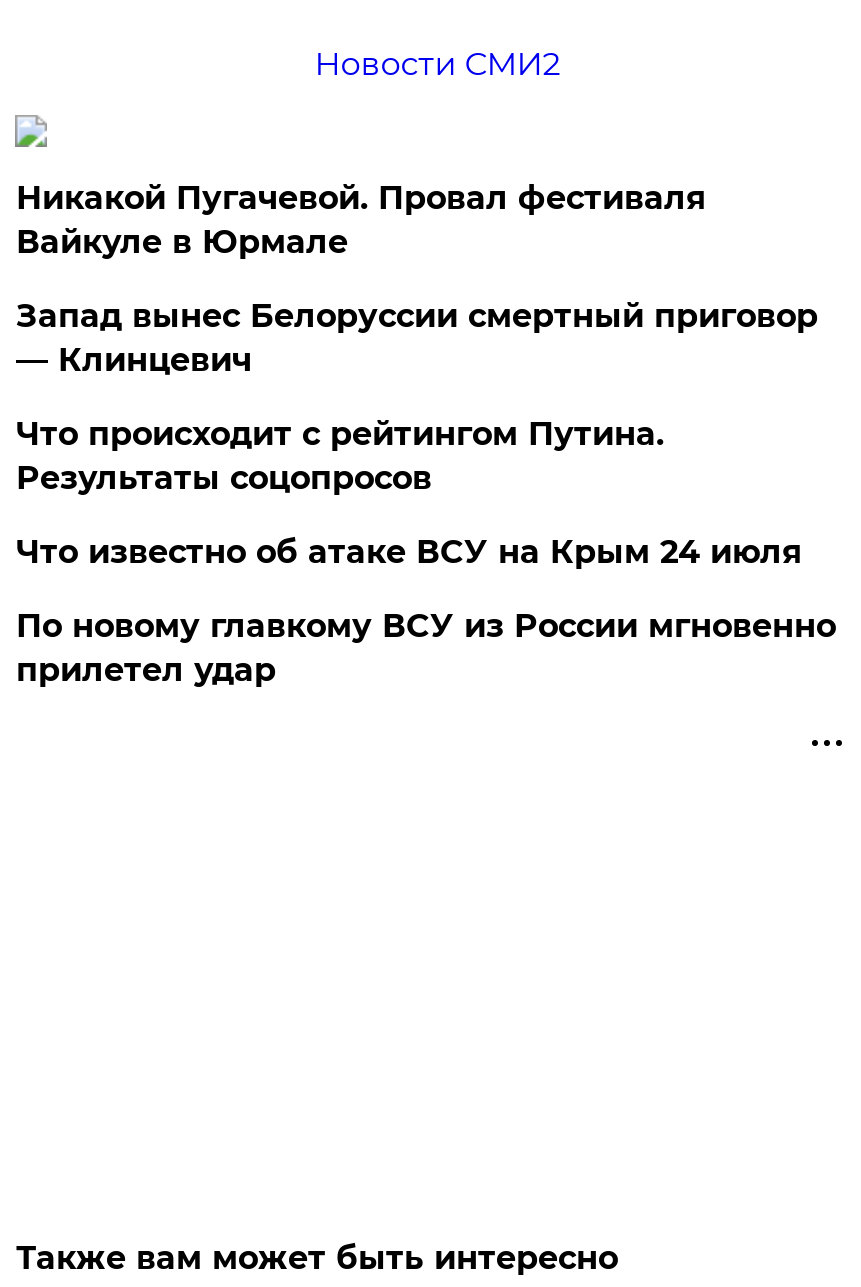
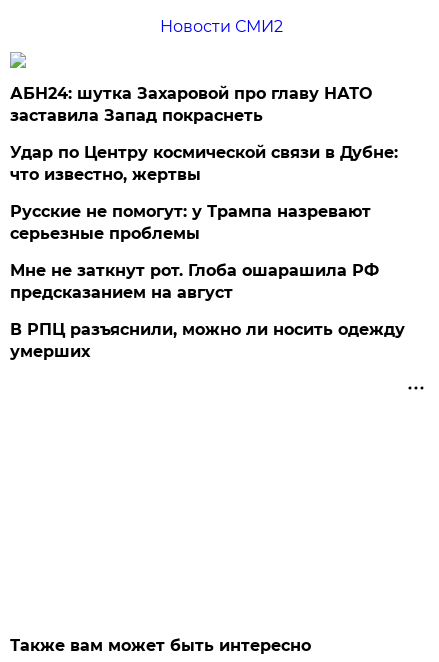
[16,179,706,261] Никакой Пугачевой. Провал фестиваля | Вайкуле в Юрмале -> [10,84,372,125] АБН24: шутка Захаровой про главу НАТО | заставила Запад покраснеть
[16,297,818,379] Запад вынес Белоруссии смертный приговор | — Клинцевич -> [10,143,398,184] Удар по Центру космической связи в Дубне: | что известно, жертвы
[16,415,664,497] Что происходит с рейтингом Путина. | Результаты соцопросов -> [10,202,371,243] Русские не помогут: у Трампа назревают | серьезные проблемы
[16,533,802,571] Что известно об атаке ВСУ на Крым 24 июля -> [10,261,379,302] Мне не заткнут рот. Глоба ошарашила РФ | предсказанием на август
[16,607,836,689] По новому главкому ВСУ из России мгновенно | прилетел удар -> [10,320,405,361] В РПЦ разъяснили, можно ли носить одежду | умерших

